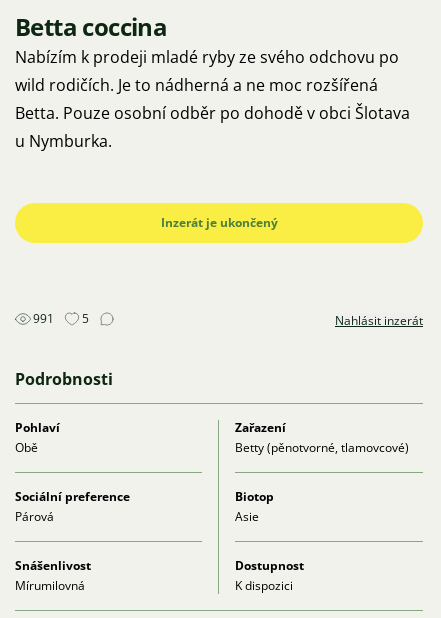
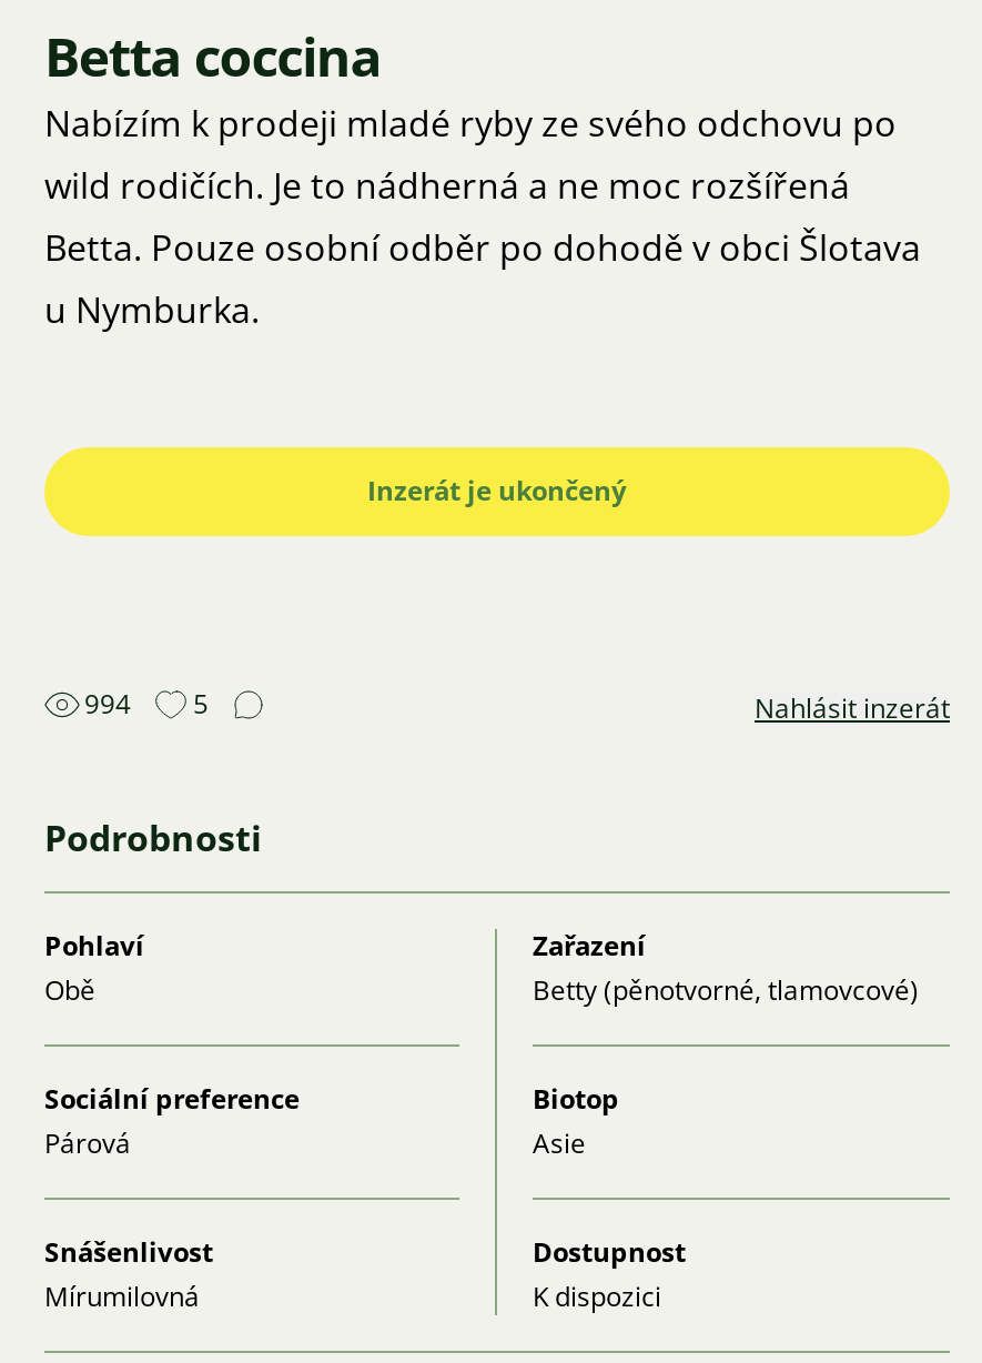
[33,309,89,326] 991 5 -> [84,684,209,721] 994 5

